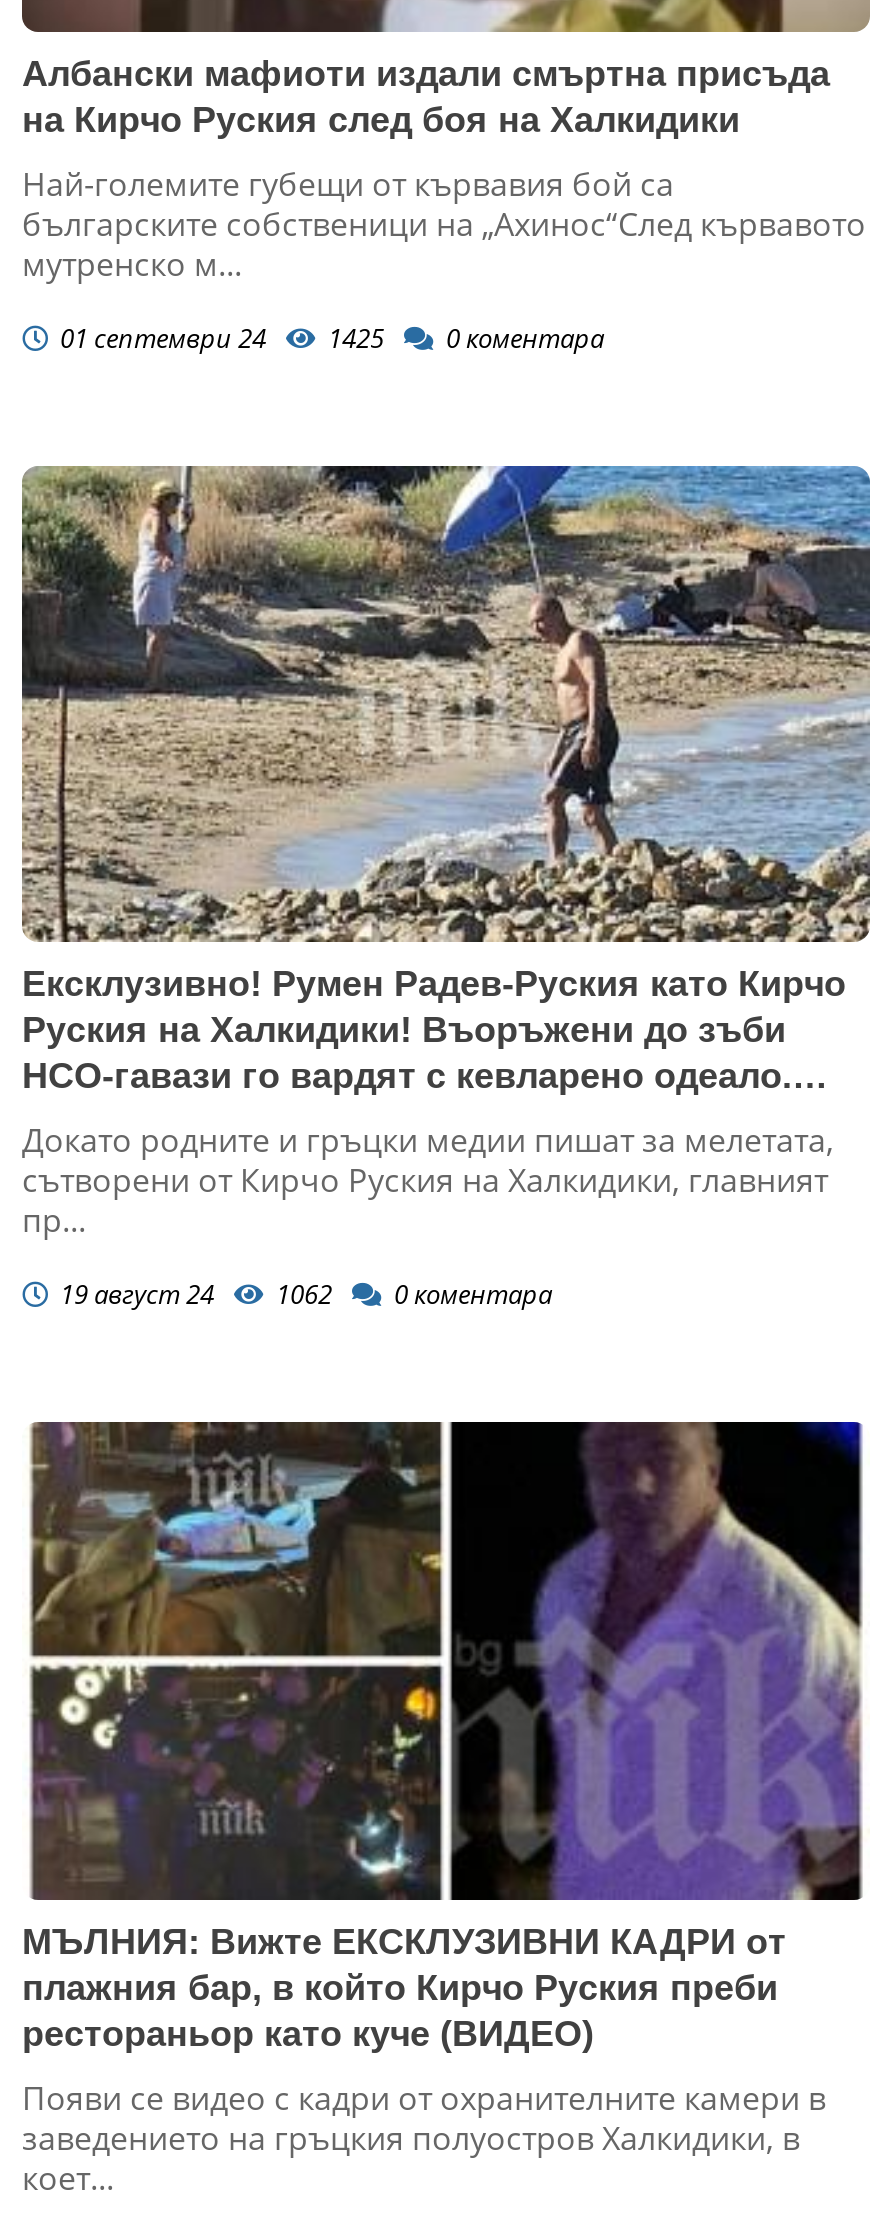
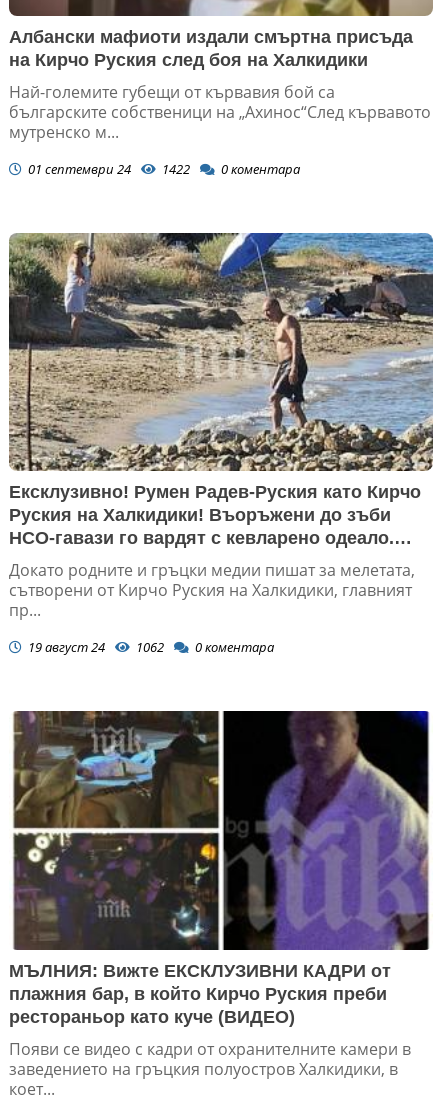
[54,319,604,355] 01 септември 24 1425 0 коментара -> [25,160,300,178] 01 септември 24 1422 0 коментара

